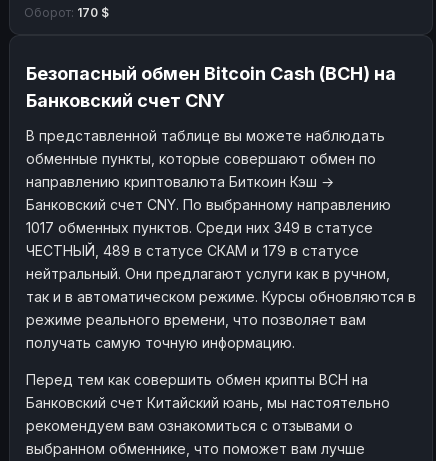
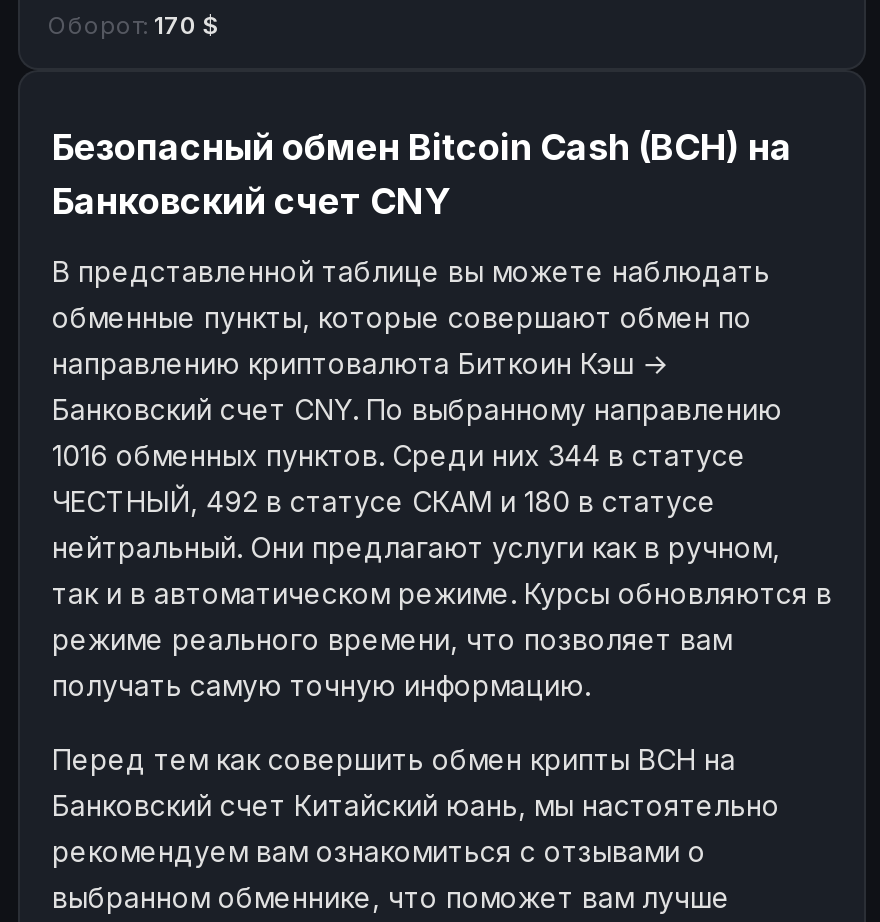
[26,218,373,235] 1017 обменных пунктов. Среди них 349 в статусе -> [52,437,746,471] 1016 обменных пунктов. Среди них 344 в статусе
[26,241,359,258] ЧЕСТНЫЙ, 489 в статусе СКАМ и 179 в статусе -> [52,483,716,517] ЧЕСТНЫЙ, 492 в статусе СКАМ и 180 в статусе

